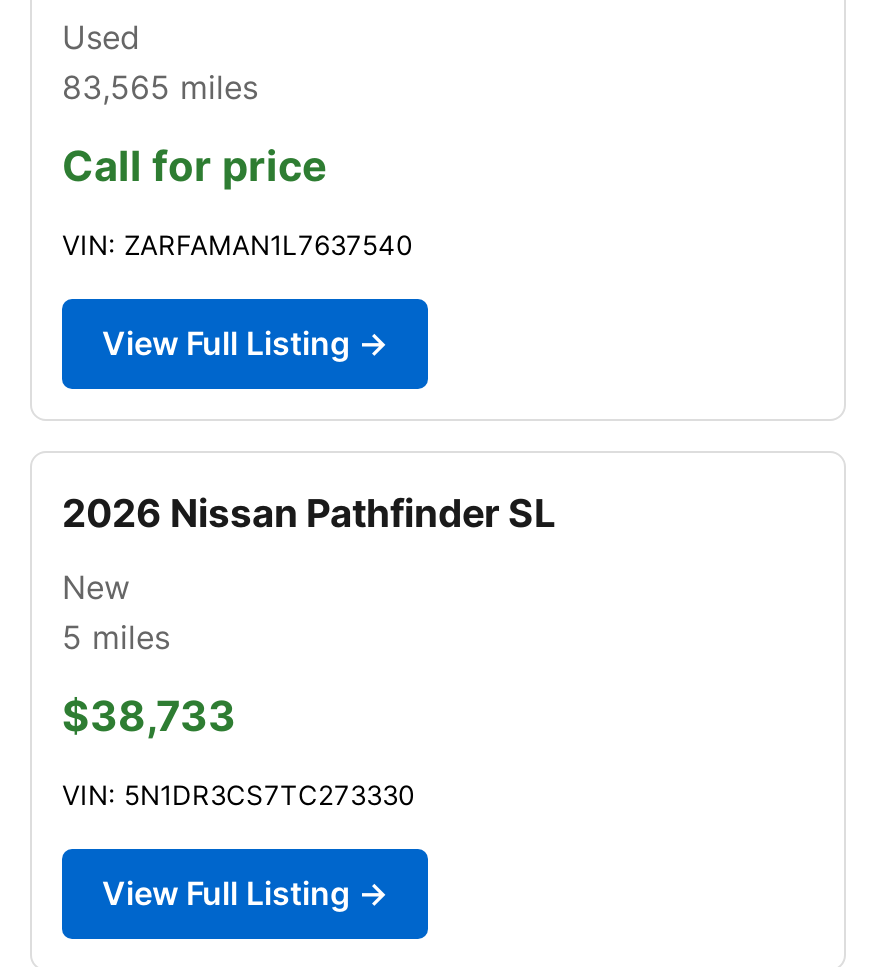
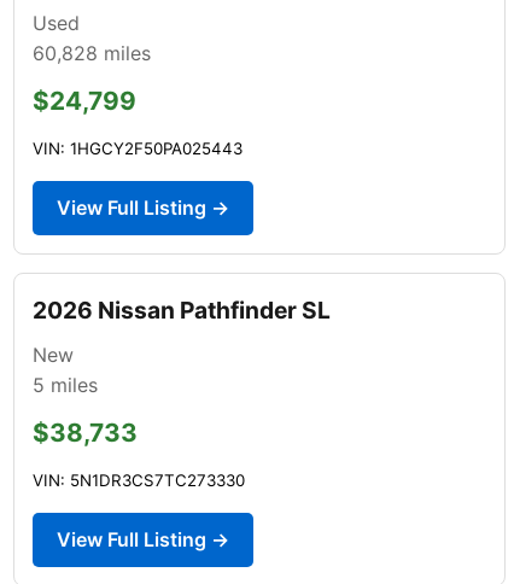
[62,67,258,107] 83,565 miles -> [33,41,151,65] 60,828 miles
[62,141,326,191] Call for price -> [33,86,136,116] $24,799
[62,229,412,261] VIN: ZARFAMAN1L7637540 -> [33,139,243,158] VIN: 1HGCY2F50PA025443

